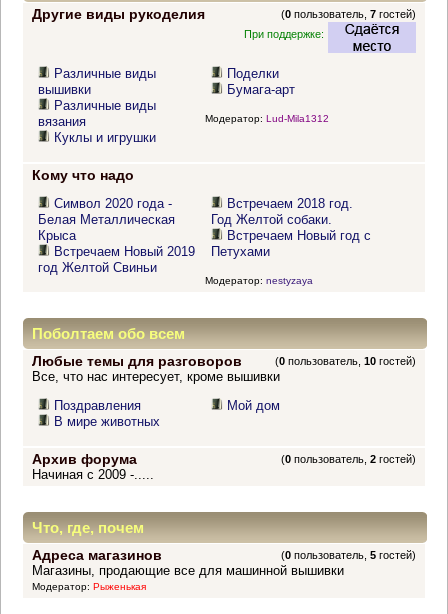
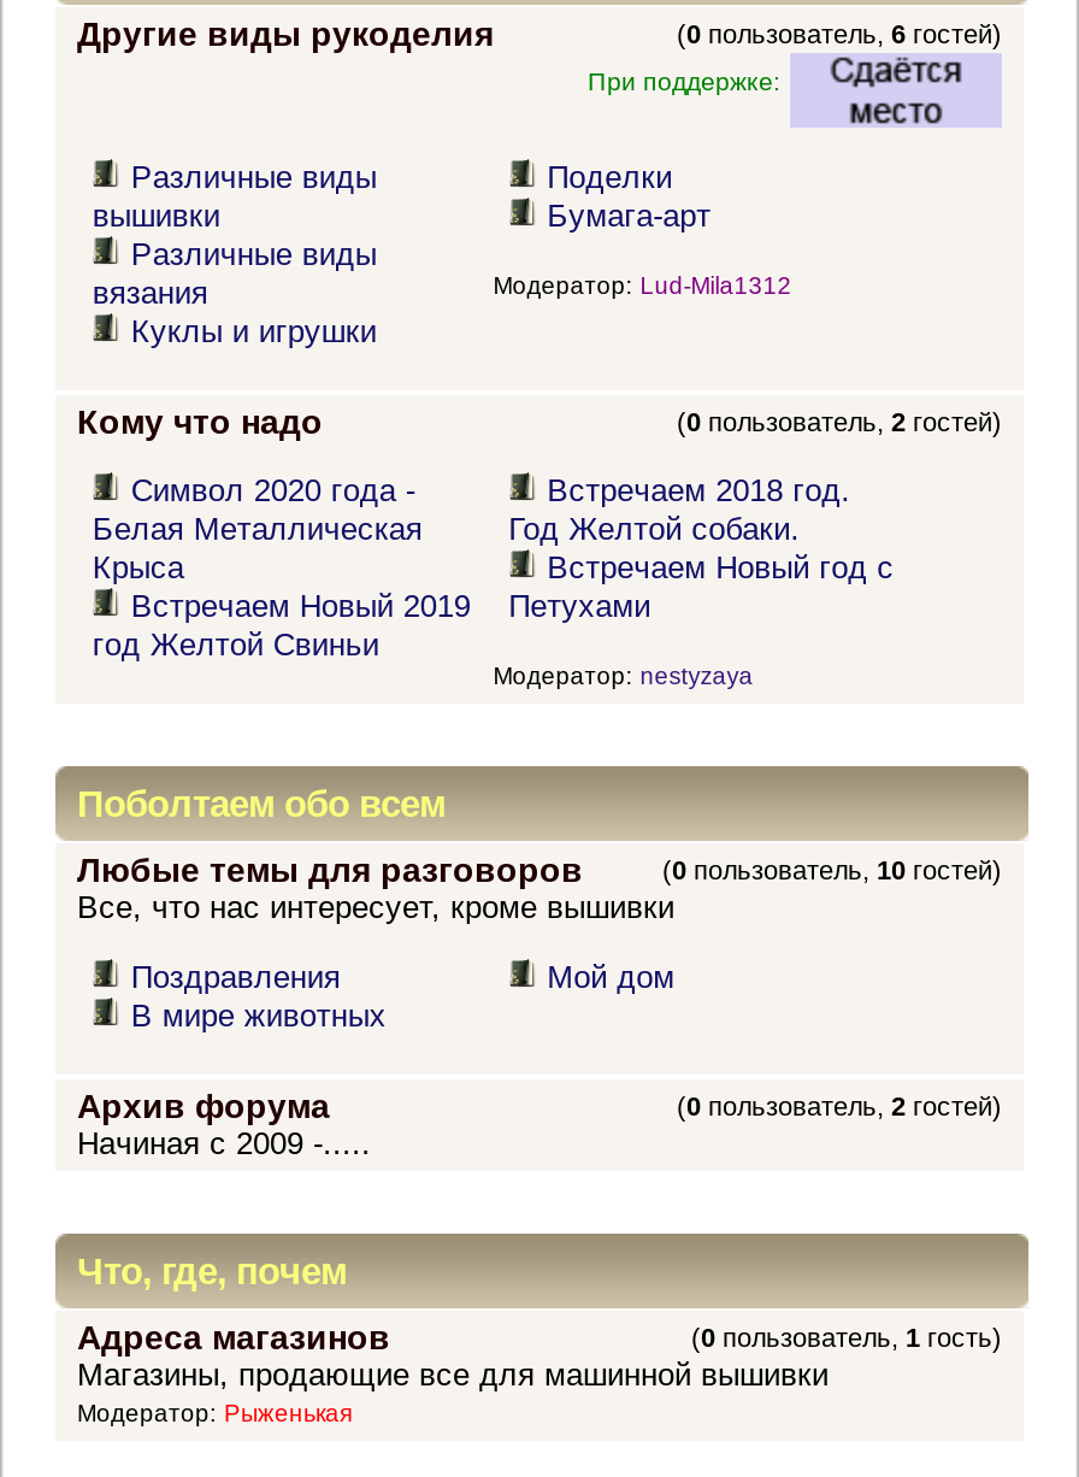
[281,8,416,20] (0 пользователь, 7 гостей) -> [677,20,1002,49] (0 пользователь, 6 гостей)
none -> [677,408,1002,437] (0 пользователь, 2 гостей)
[281,549,416,561] (0 пользователь, 5 гостей) -> [691,1324,1002,1352] (0 пользователь, 1 гость)

